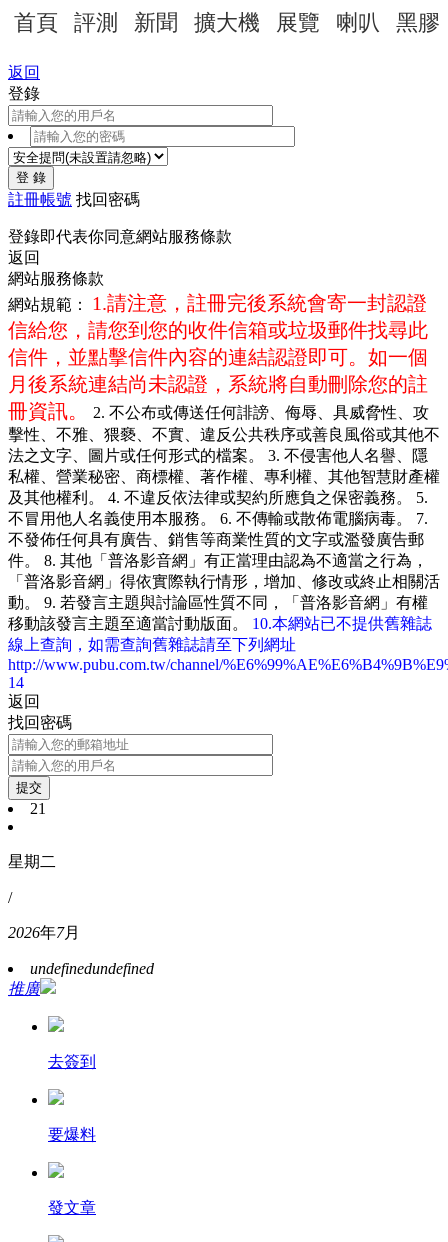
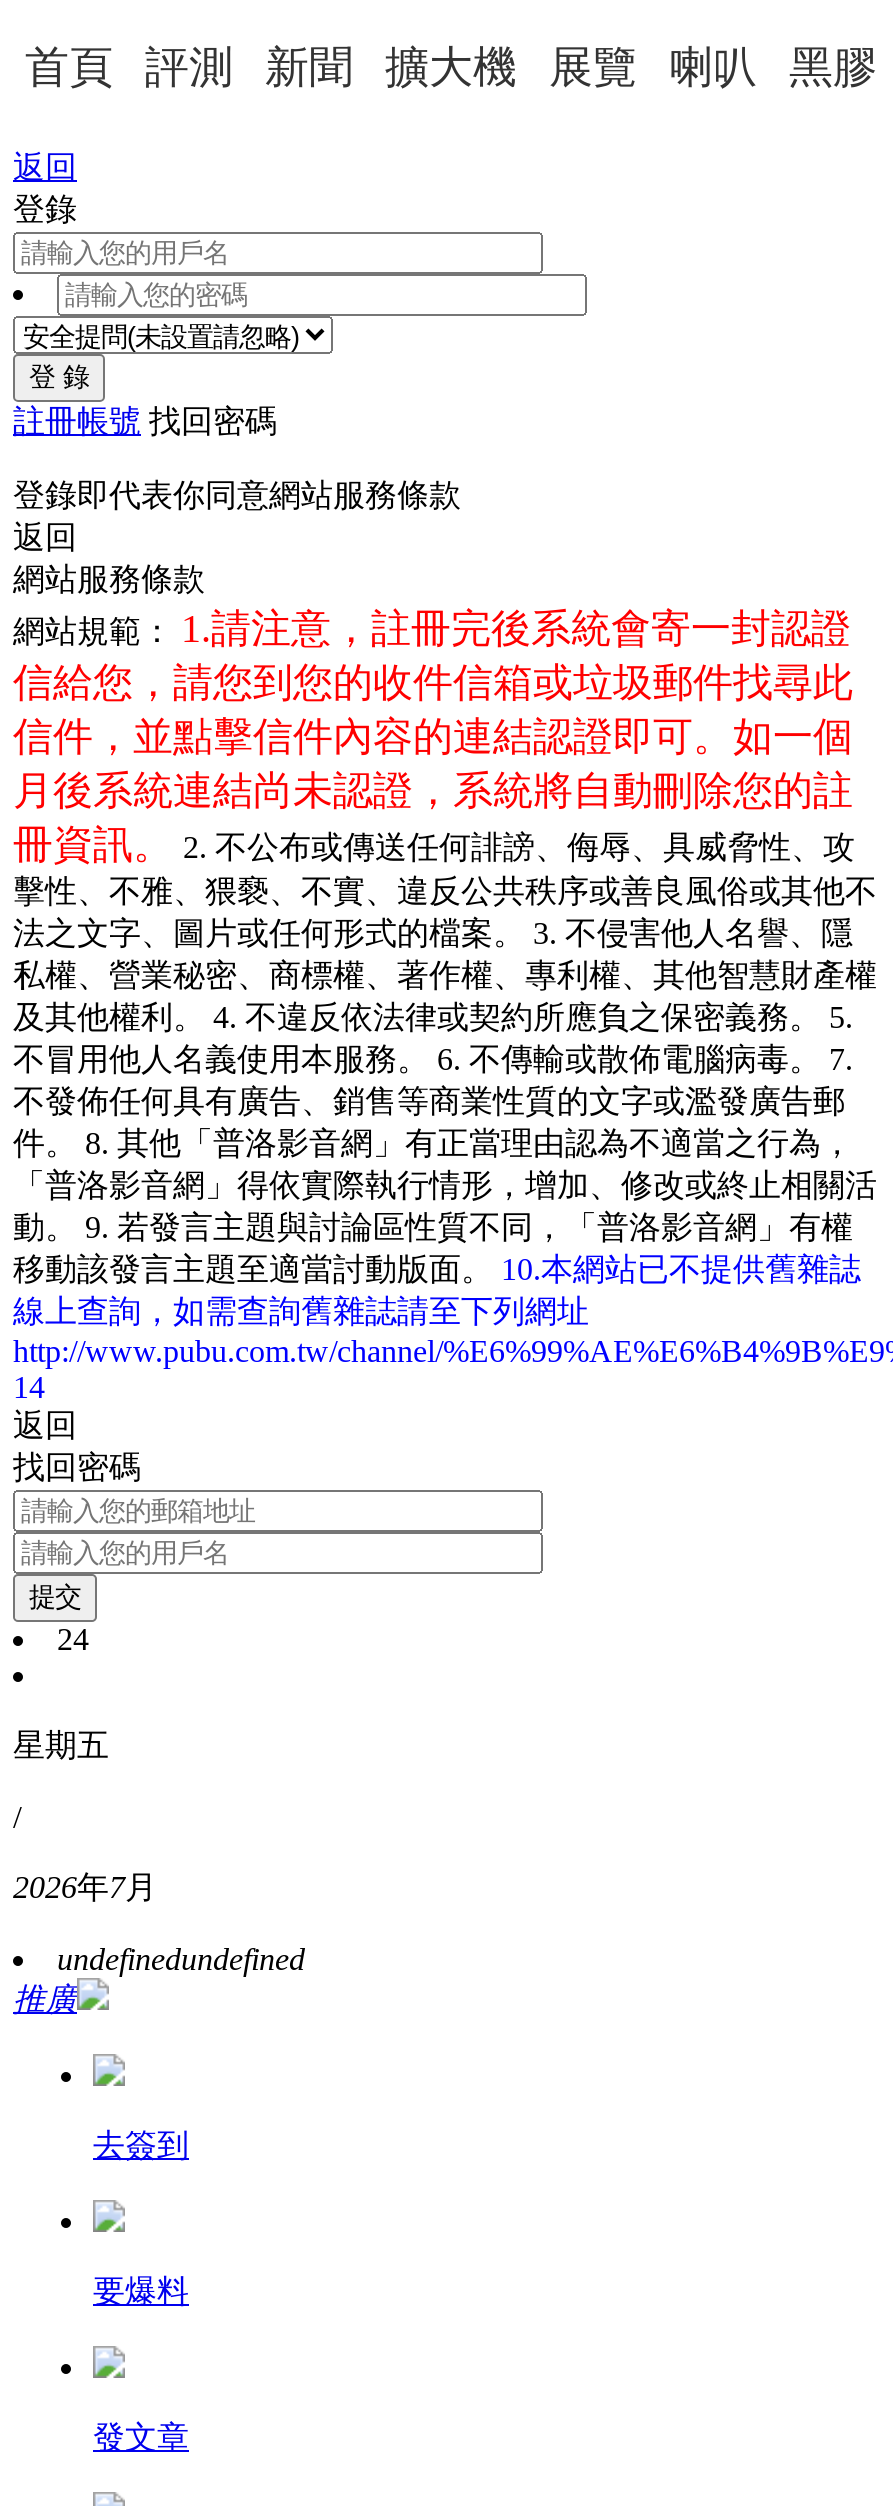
[30,800,46,817] 21 -> [57,1622,89,1656] 24
[8,853,56,870] 星期二 -> [13,1728,109,1762] 星期五

